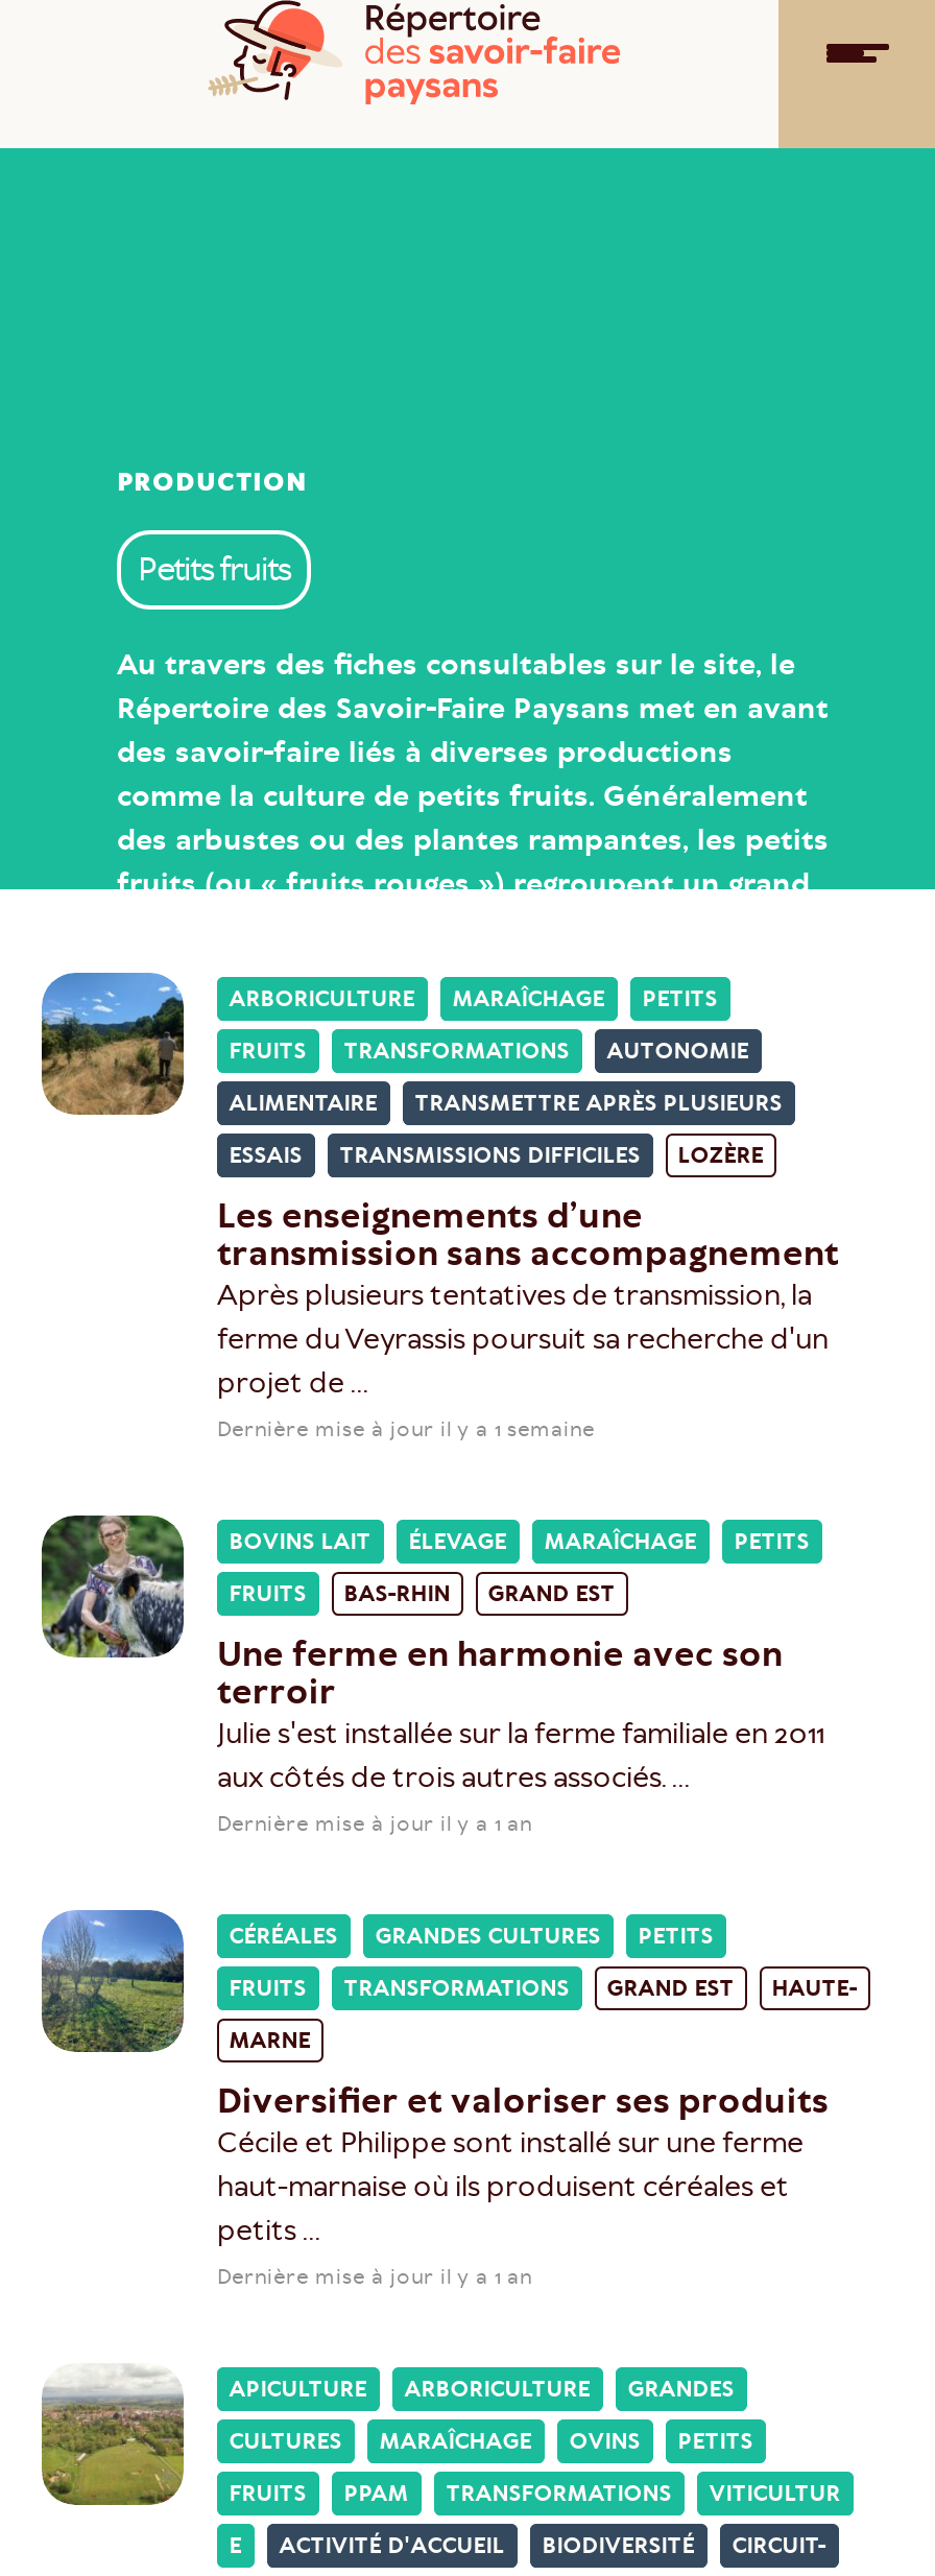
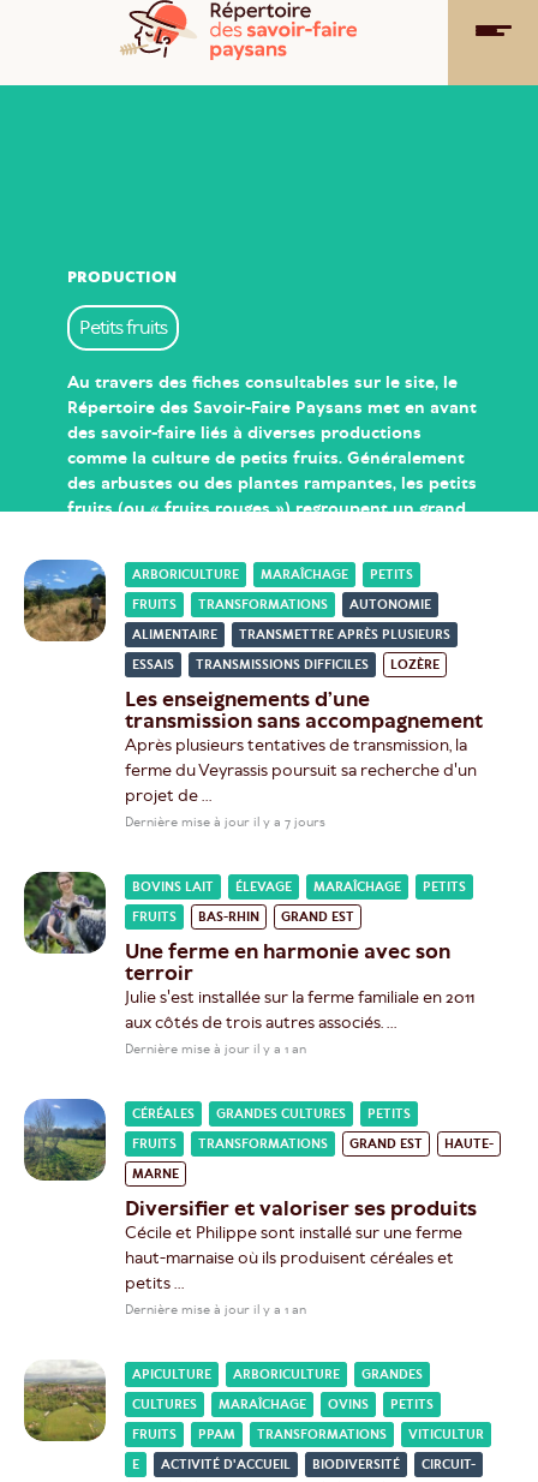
[217,1415,595,1442] Dernière mise à jour il y a 1 semaine -> [125,814,325,829] Dernière mise à jour il y a 7 jours

